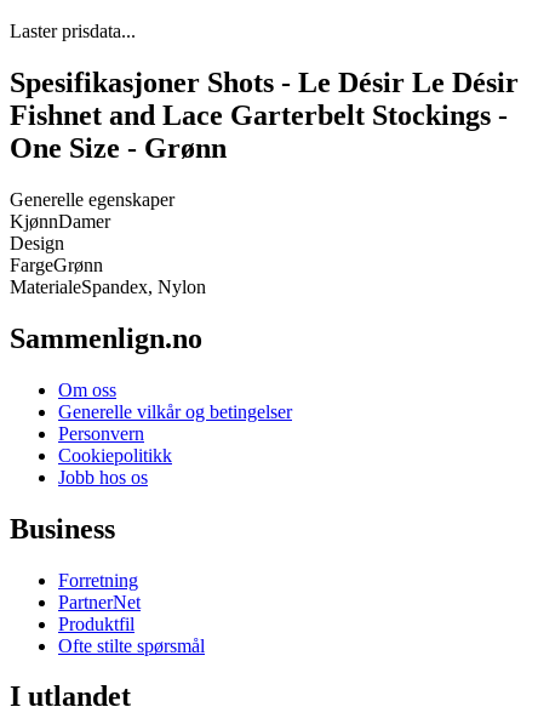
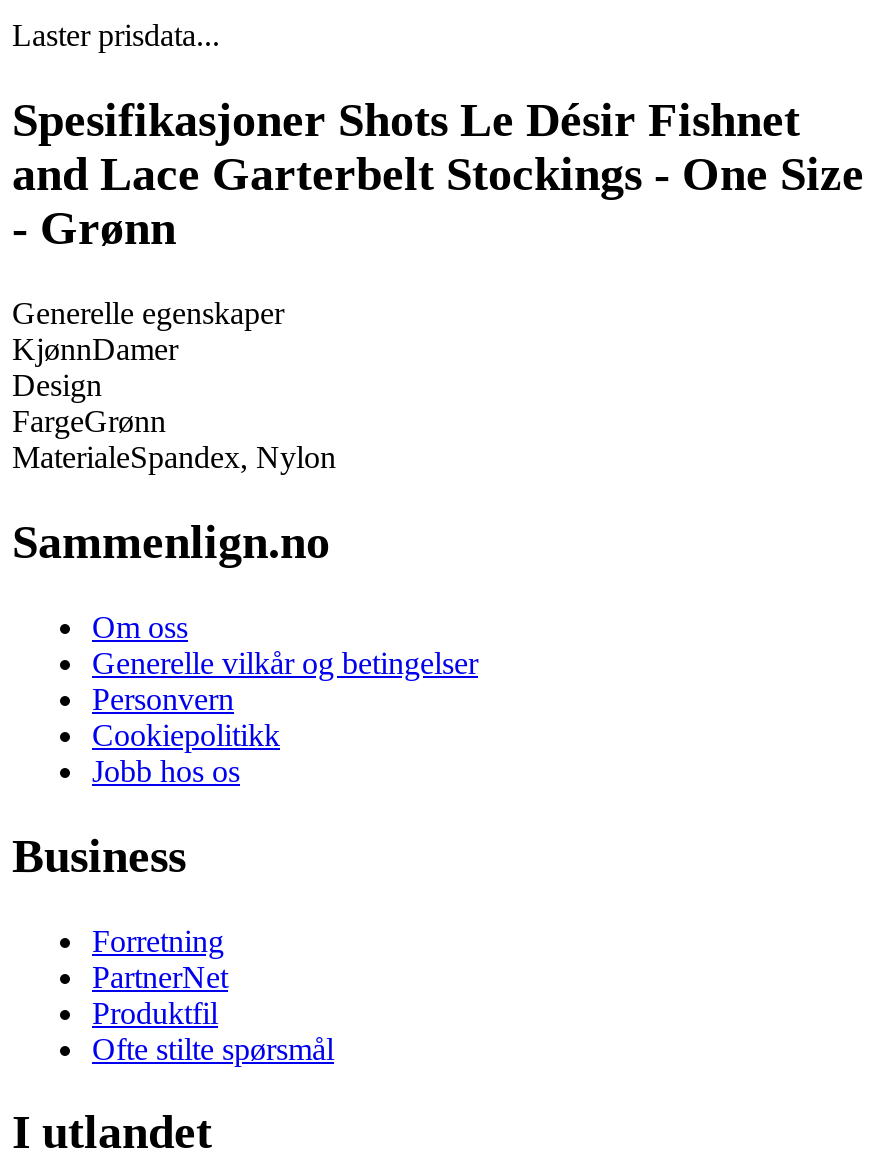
[10,67,519,164] Spesifikasjoner Shots - Le Désir Le Désir | Fishnet and Lace Garterbelt Stockings - | One Size - Grønn -> [12,94,864,254] Spesifikasjoner Shots Le Désir Fishnet | and Lace Garterbelt Stockings - One Size | - Grønn

